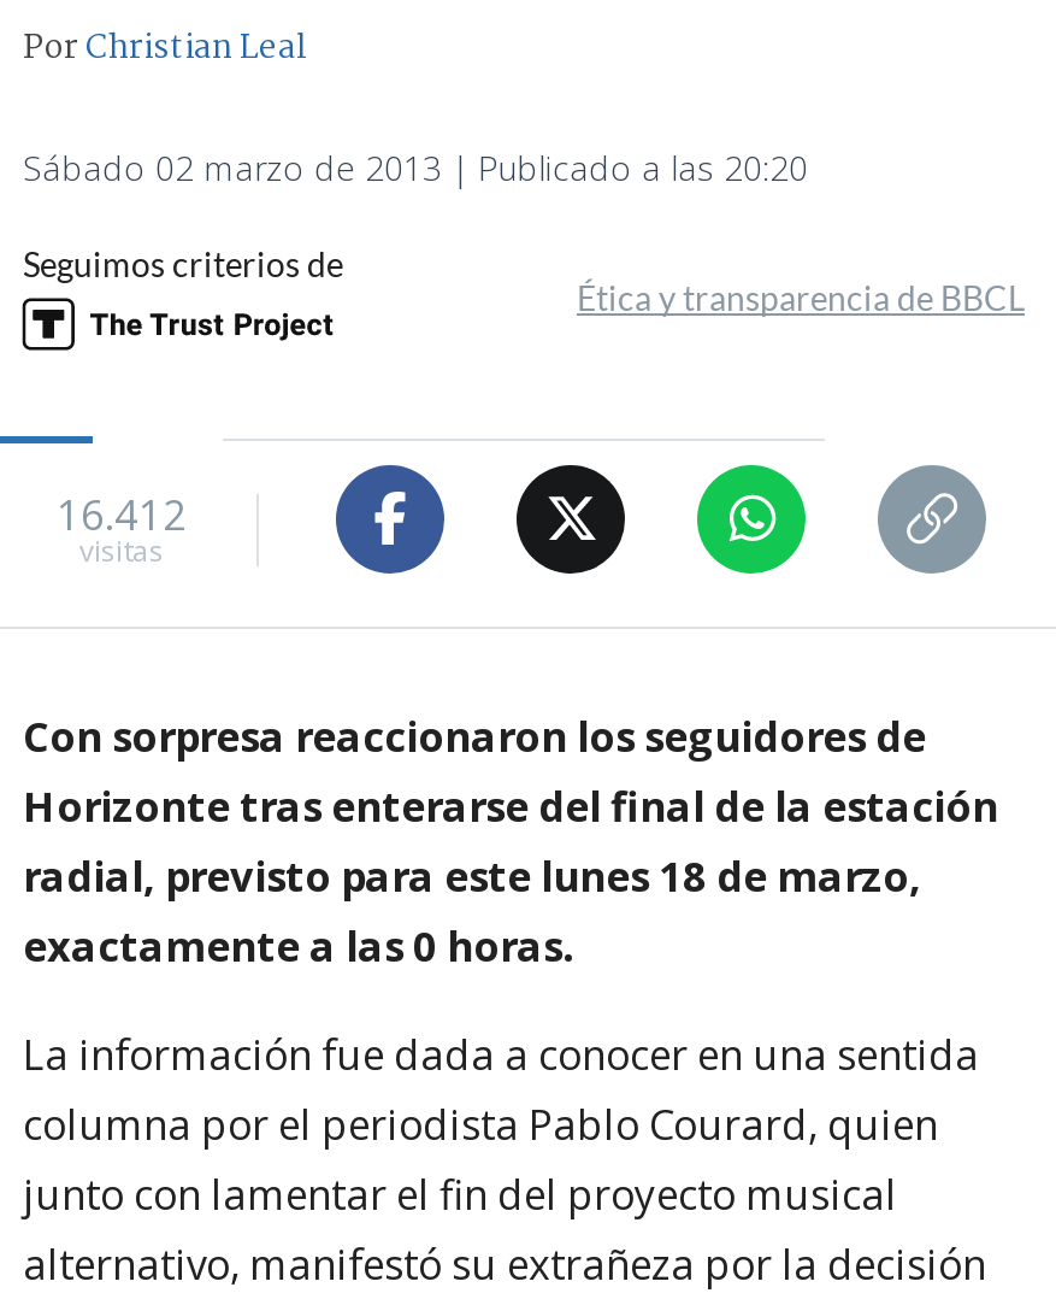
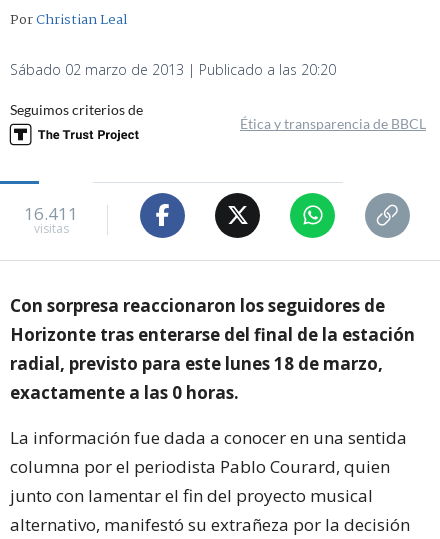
[57,488,187,543] 16.412 -> [24,202,78,225] 16.411

